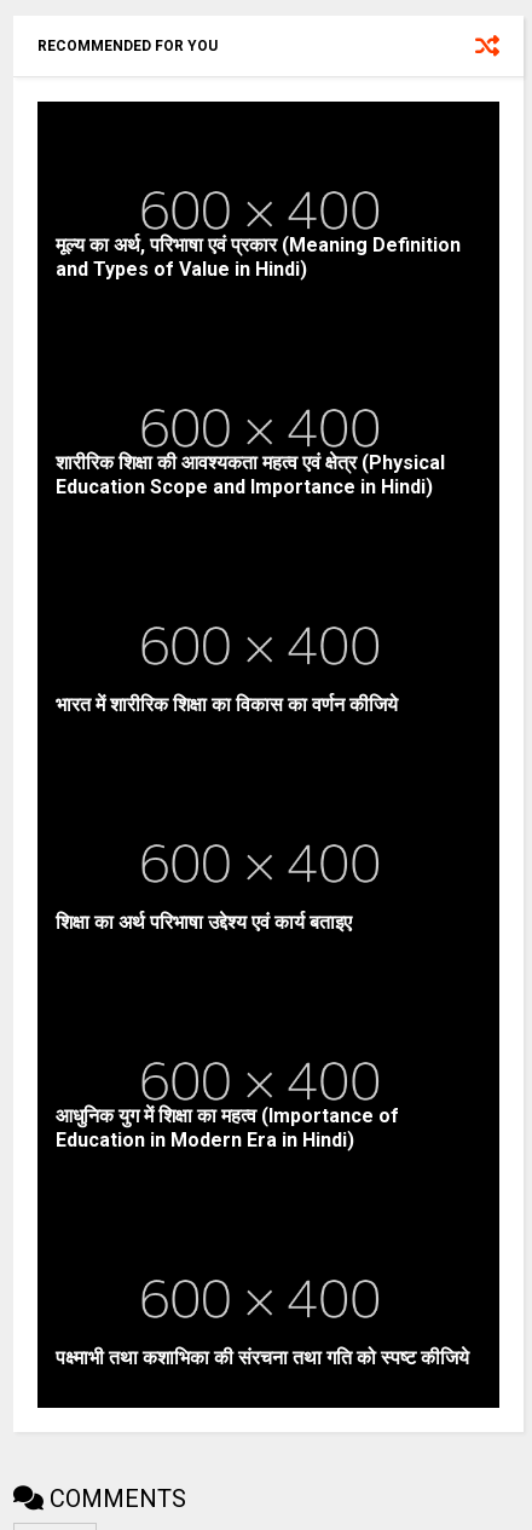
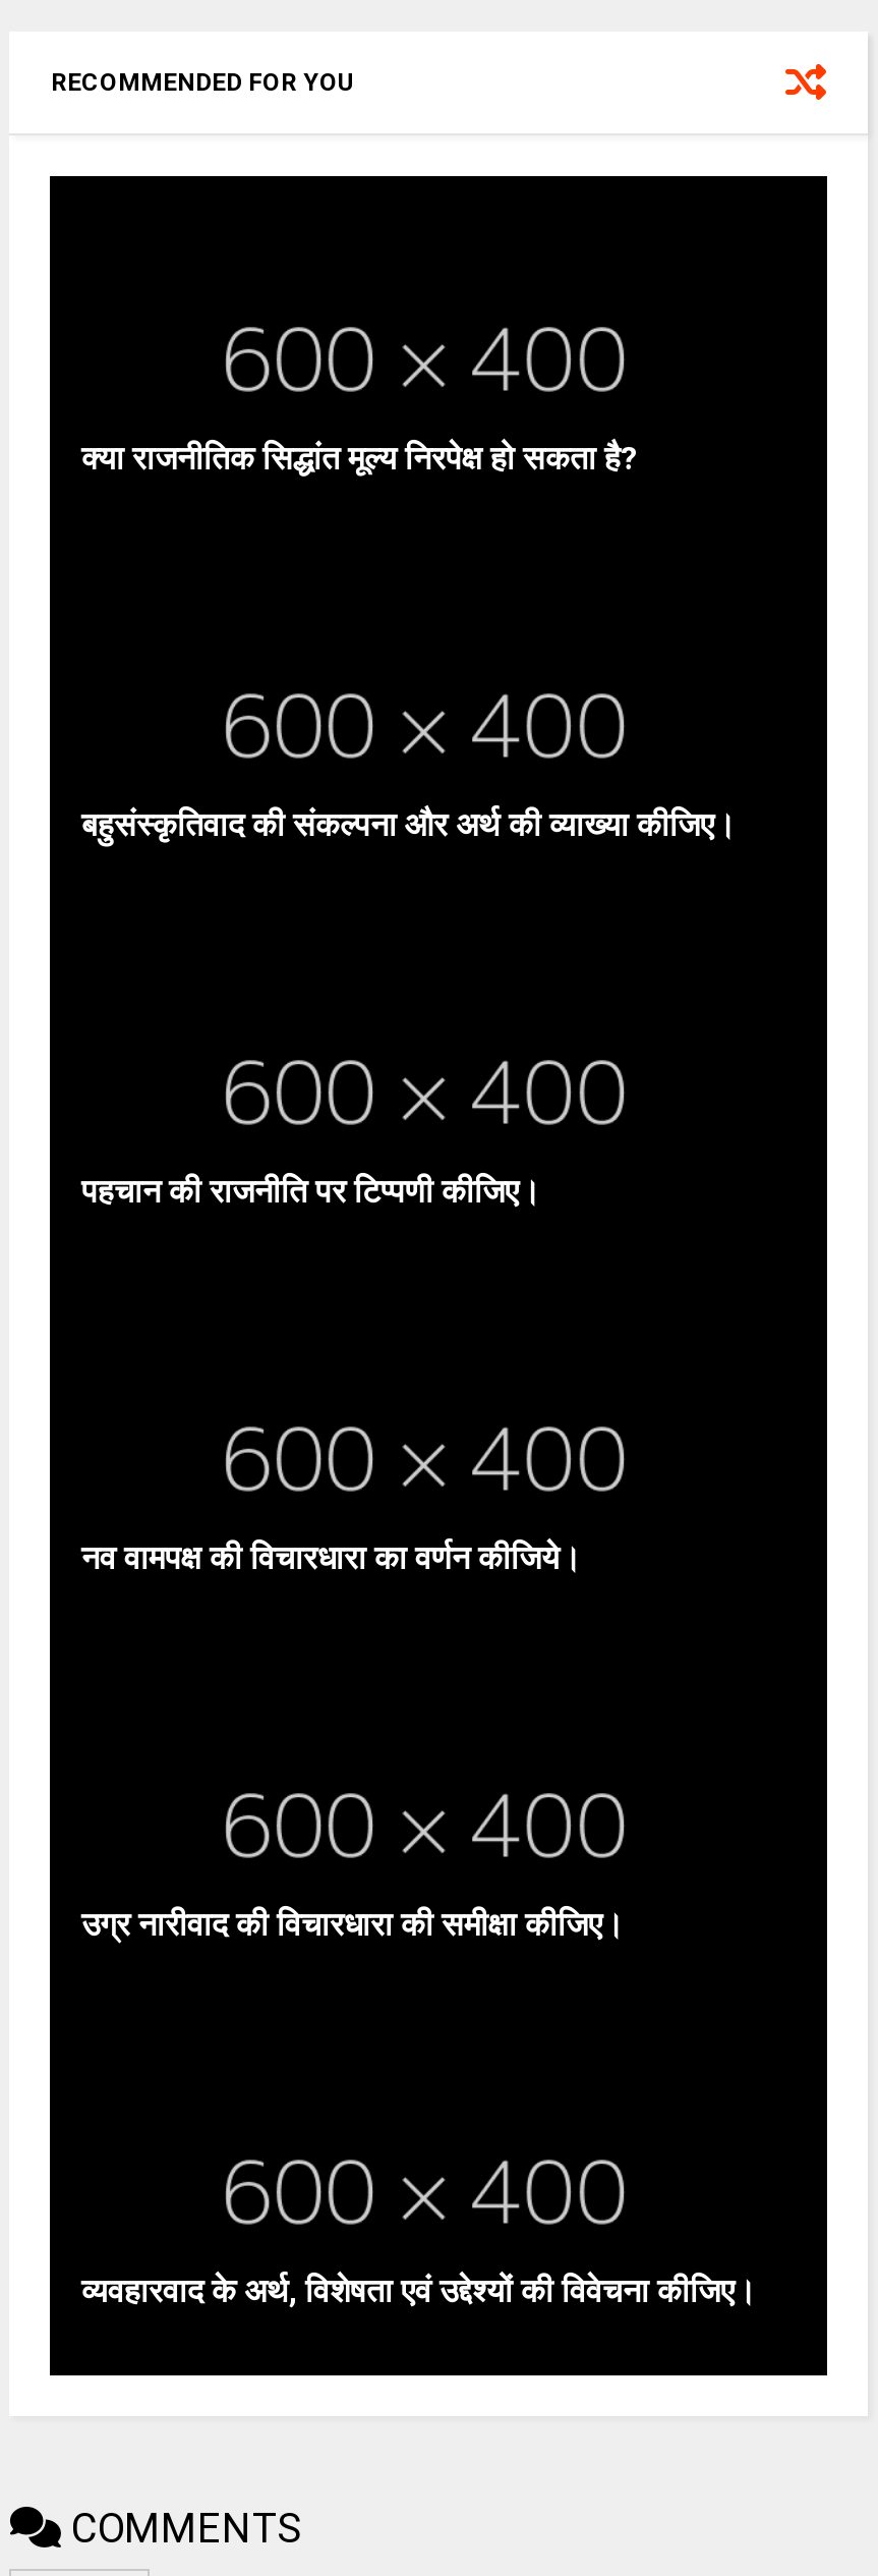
[56,233,461,280] मूल्य का अर्थ, परिभाषा एवं प्रकार (Meaning Definition | and Types of Value in Hindi) -> [81,439,639,477] क्या राजनीतिक सिद्धांत मूल्य निरपेक्ष हो सकता है?
[56,451,445,498] शारीरिक शिक्षा की आवश्यकता महत्व एवं क्षेत्र (Physical | Education Scope and Importance in Hindi) -> [81,805,736,844] बहुसंस्कृतिवाद की संकल्पना और अर्थ की व्याख्या कीजिए।
[56,693,398,716] भारत में शारीरिक शिक्षा का विकास का वर्णन कीजिये -> [81,1172,541,1210] पहचान की राजनीति पर टिप्पणी कीजिए।
[56,911,352,934] शिक्षा का अर्थ परिभाषा उद्देश्य एवं कार्य बताइए -> [81,1538,582,1577] नव वामपक्ष की विचारधारा का वर्णन कीजिये।
[56,1104,399,1151] आधुनिक युग में शिक्षा का महत्व (Importance of | Education in Modern Era in Hindi) -> [81,1905,624,1944] उग्र नारीवाद की विचारधारा की समीक्षा कीजिए।
[56,1346,470,1369] पक्ष्माभी तथा कशाभिका की संरचना तथा गति को स्पष्ट कीजिये -> [81,2271,757,2310] व्यवहारवाद के अर्थ, विशेषता एवं उद्देश्यों की विवेचना कीजिए।

